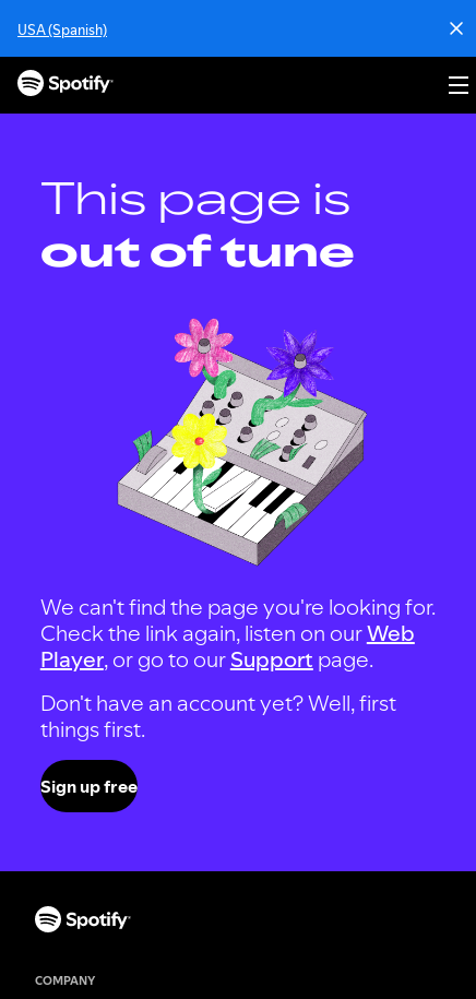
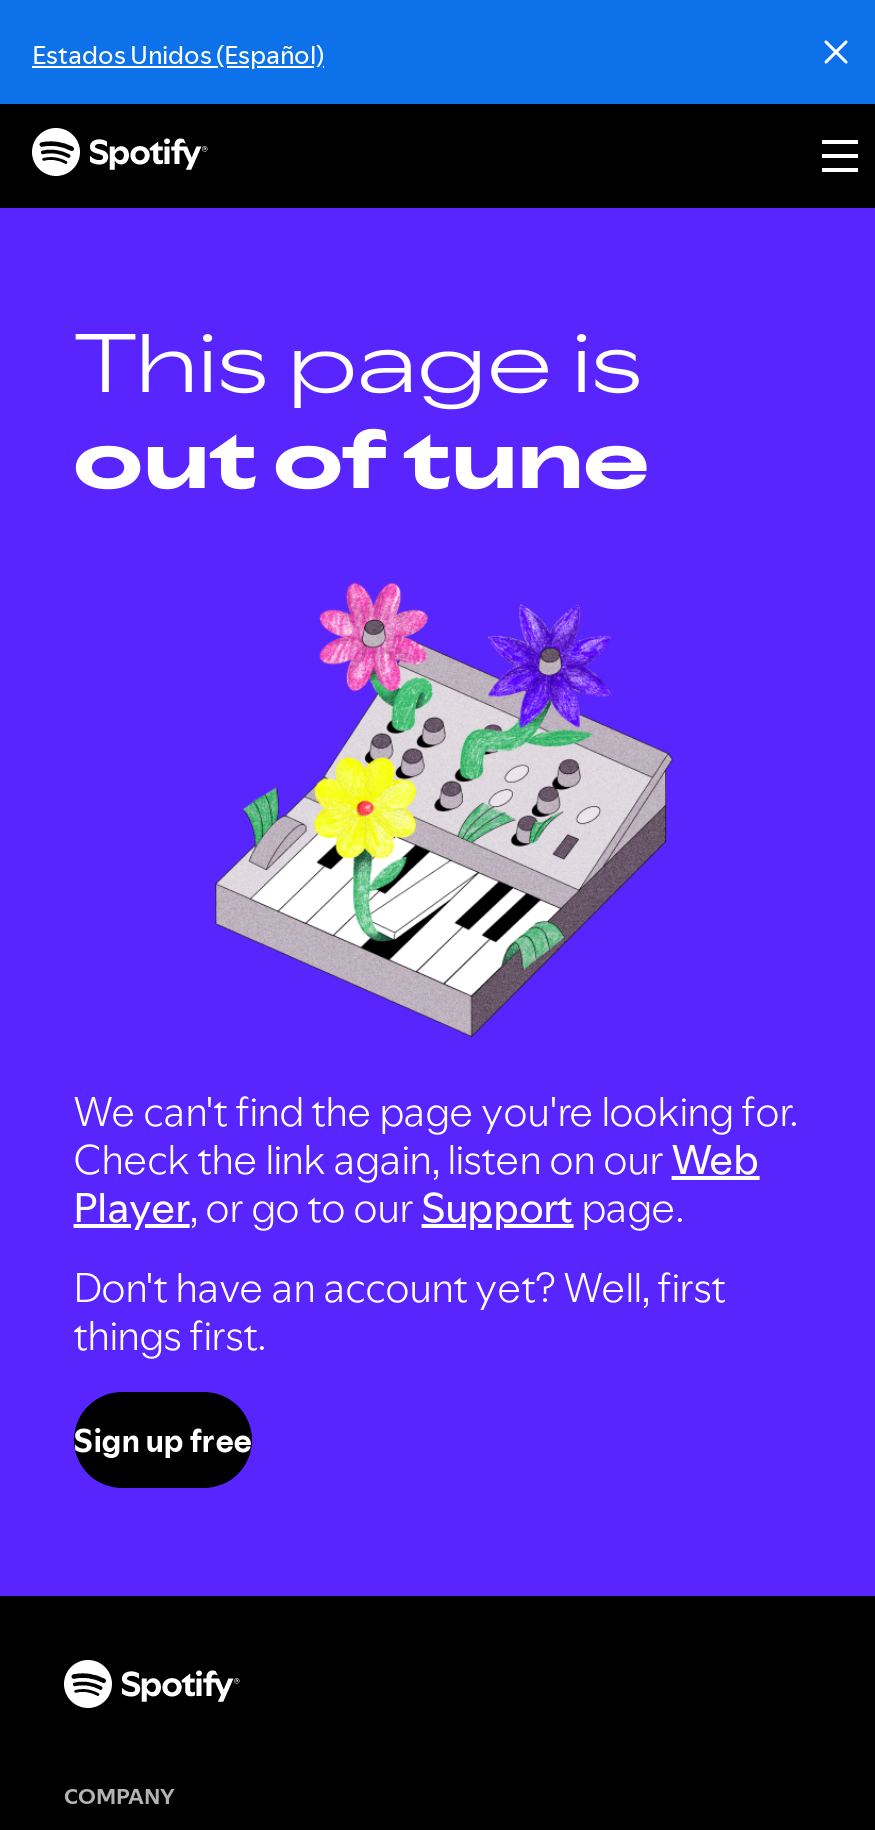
[17,20,107,39] USA (Spanish) -> [32,36,324,72] Estados Unidos (Español)

